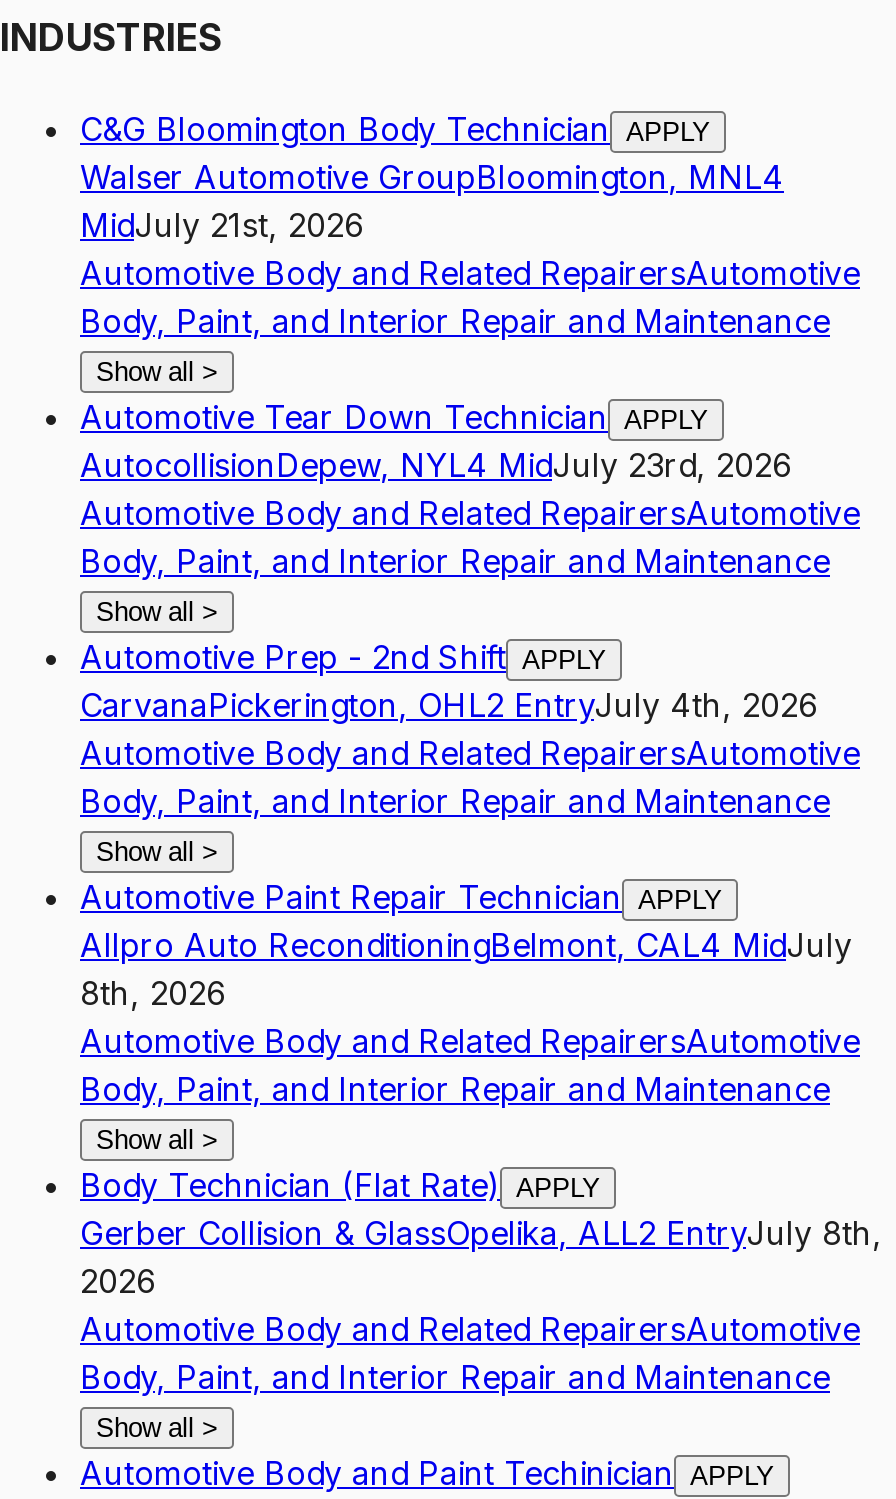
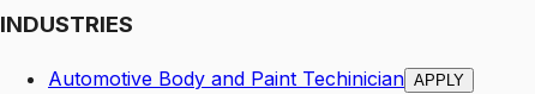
[80,109,882,1443] C&G Bloomington Body Technician APPLY | Walser Automotive GroupBloomington, MN L4 | MidJuly 21st, 2026 | Automotive Body and Related RepairersAutomotive | Body, Paint, and Interior Repair and Maintenance | Show all > | Automotive Tear Down Technician APPLY | Autocollision Depew, NYL4 MidJuly 23rd, 2026 | Automotive Body and Related RepairersAutomotive | Body, Paint, and Interior Repair and Maintenance | Show all > | Automotive Prep - 2nd Shift APPLY | CarvanaPickerington, OH L2 EntryJuly 4th, 2026 | Automotive Body and Related RepairersAutomotive | Body, Paint, and Interior Repair and Maintenance | Show all > | Automotive Paint Repair Technician APPLY | Allpro Auto ReconditioningBelmont, CAL4 MidJuly | 8th, 2026 | Automotive Body and Related RepairersAutomotive | Body, Paint, and Interior Repair and Maintenance | Show all > | Body Technician (Flat Rate) APPLY | Gerber Collision & GlassOpelika, ALL2 EntryJuly 8th, | 2026 | Automotive Body and Related RepairersAutomotive | Body, Paint, and Interior Repair and Maintenance | Show all > -> none

